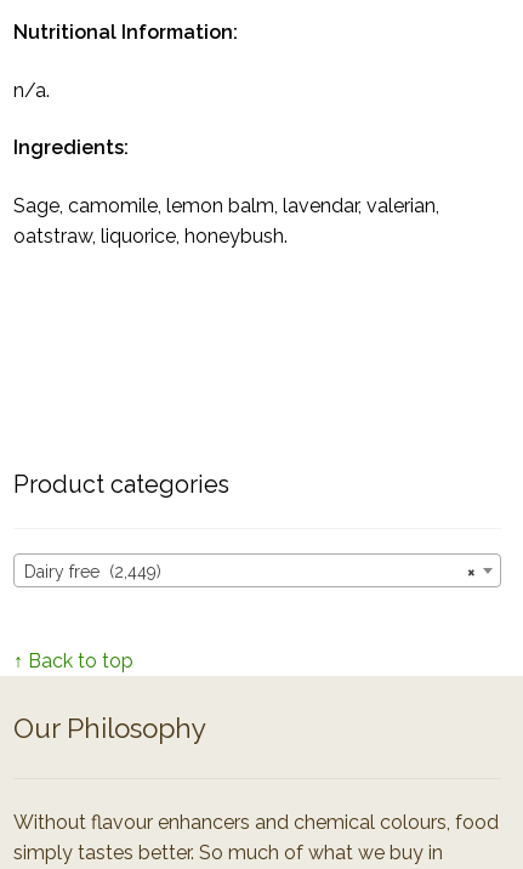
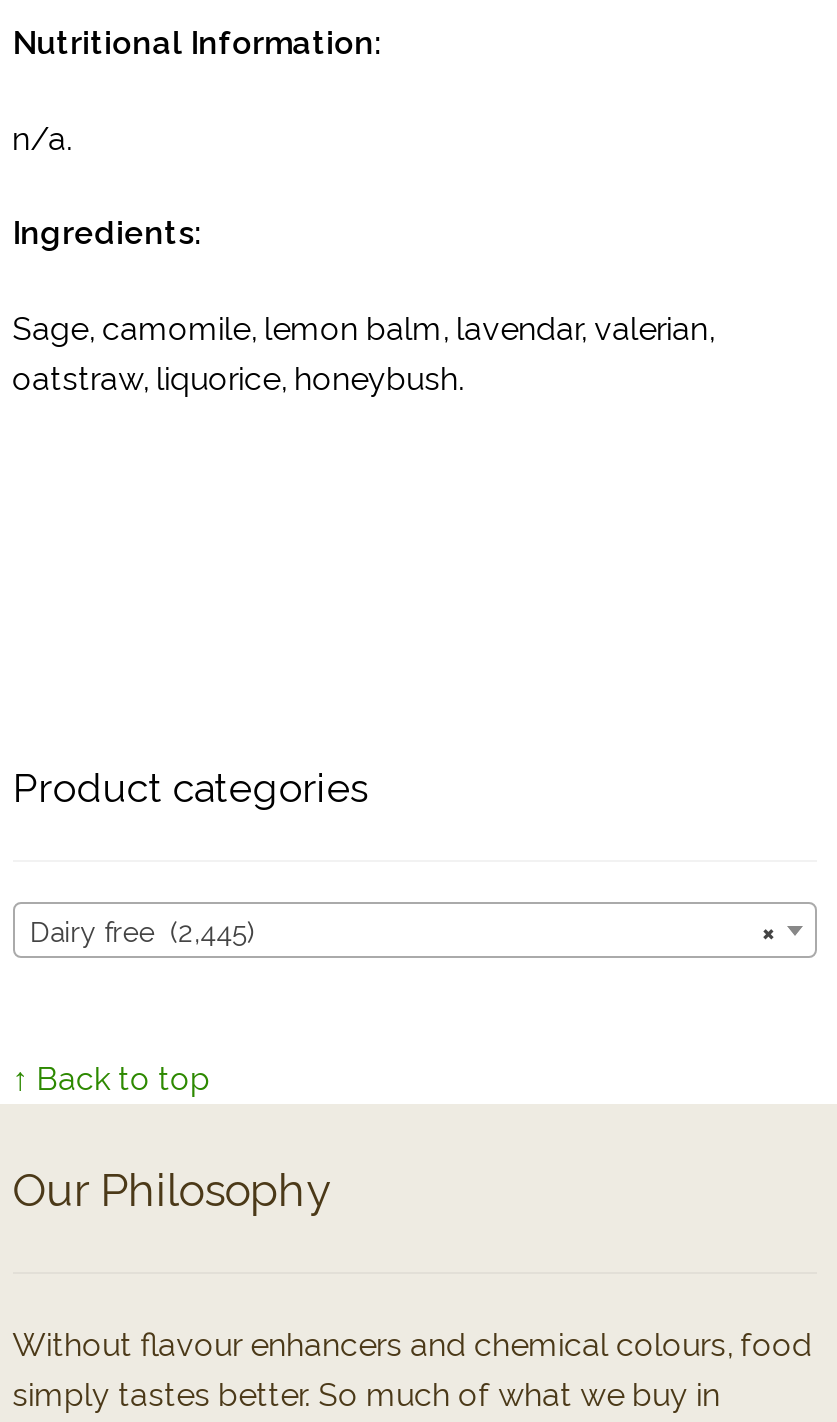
[24,562,161,581] Dairy free (2,449) -> [30,915,254,947] Dairy free (2,445)

